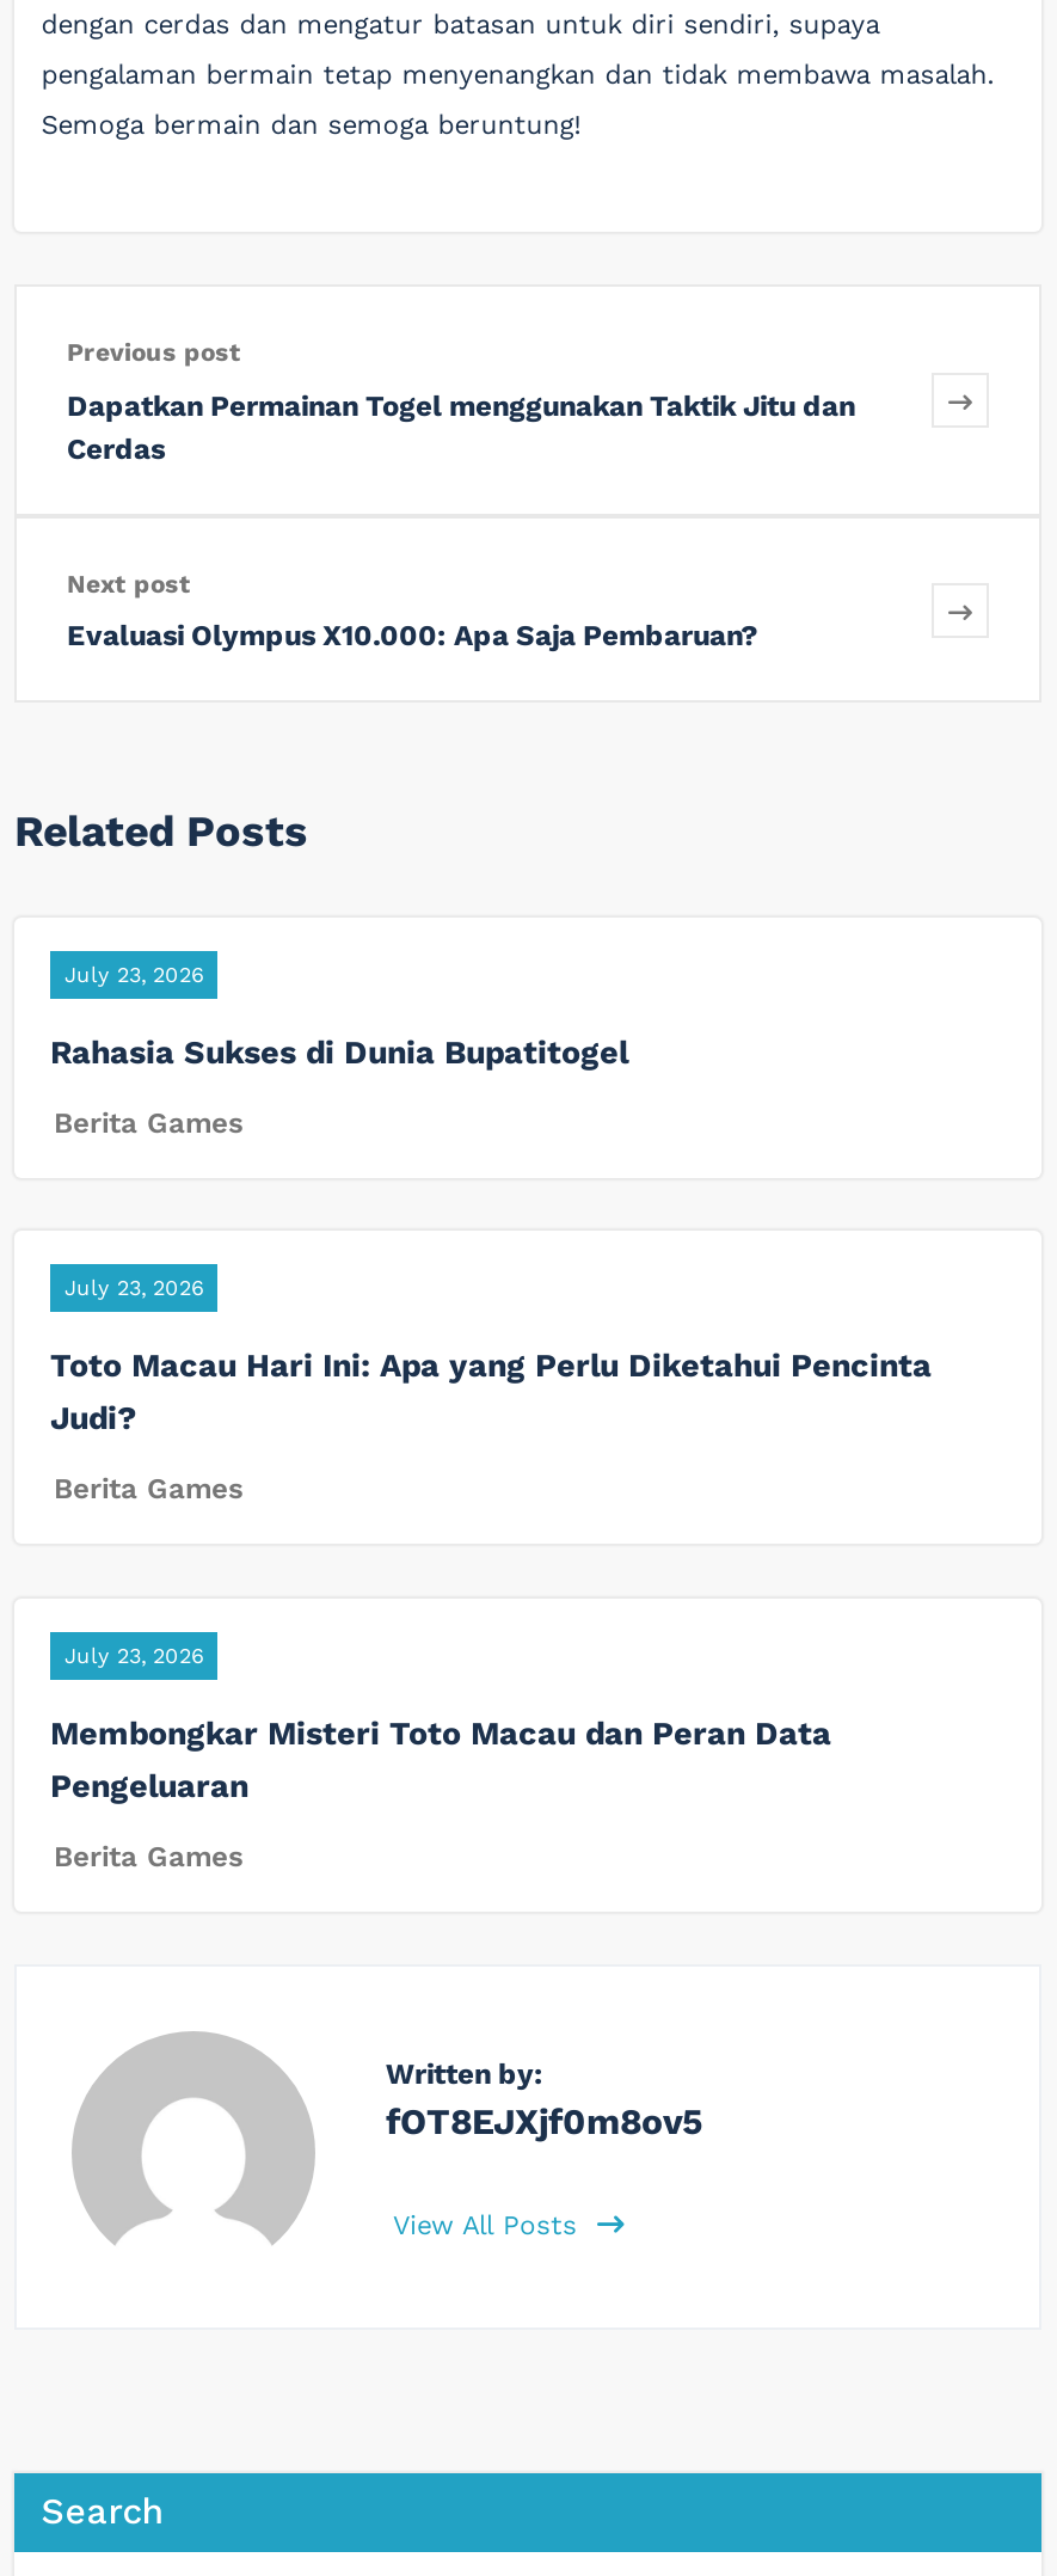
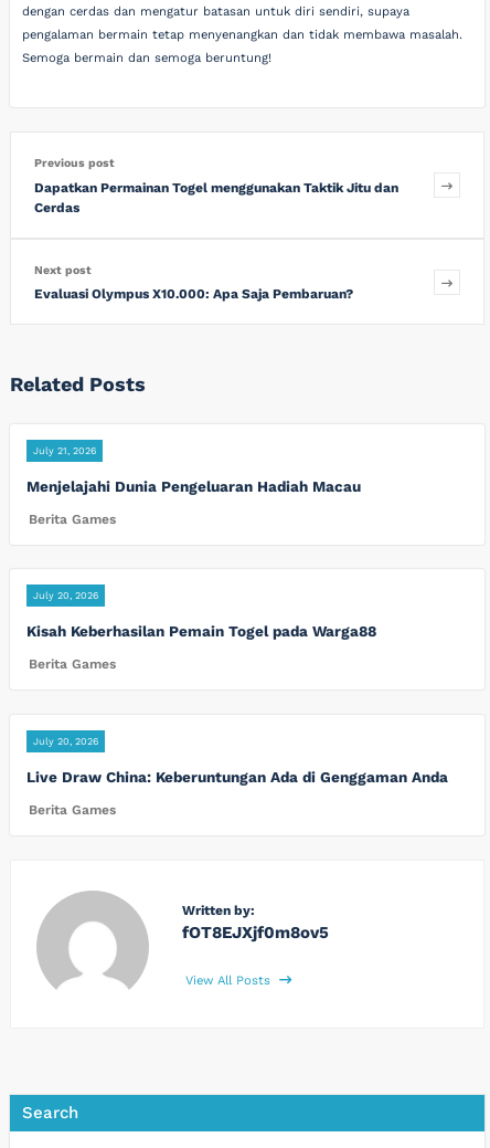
[64,963,203,987] July 23, 2026 -> [33,445,96,456] July 21, 2026
[50,1032,628,1070] Rahasia Sukses di Dunia Bupatitogel -> [26,477,361,495] Menjelajahi Dunia Pengeluaran Hadiah Macau
[64,1277,203,1301] July 23, 2026 -> [33,590,98,602] July 20, 2026
[50,1346,932,1437] Toto Macau Hari Ini: Apa yang Perlu Diketahui Pencinta | Judi? -> [26,623,376,640] Kisah Keberhasilan Pemain Togel pada Warga88
[64,1644,203,1668] July 23, 2026 -> [33,736,98,747] July 20, 2026
[50,1713,831,1804] Membongkar Misteri Toto Macau dan Peran Data | Pengeluaran -> [26,768,448,785] Live Draw China: Keberuntungan Ada di Genggaman Anda

